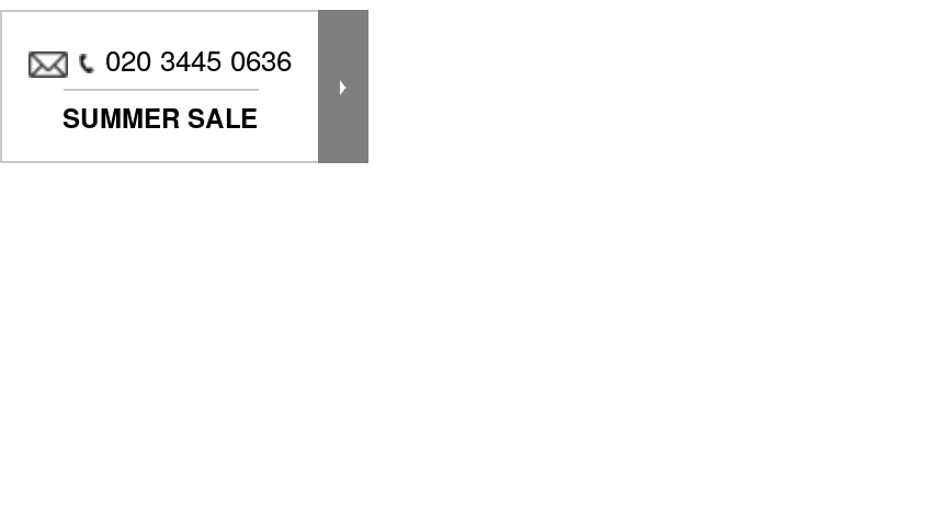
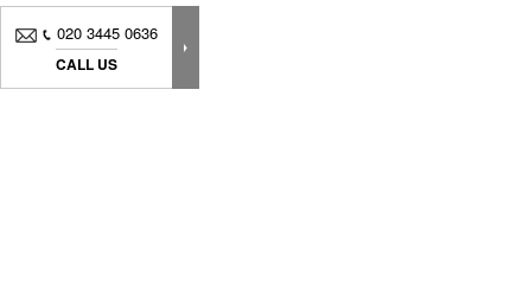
[63,97,258,137] SUMMER SALE -> [56,53,117,75] CALL US

